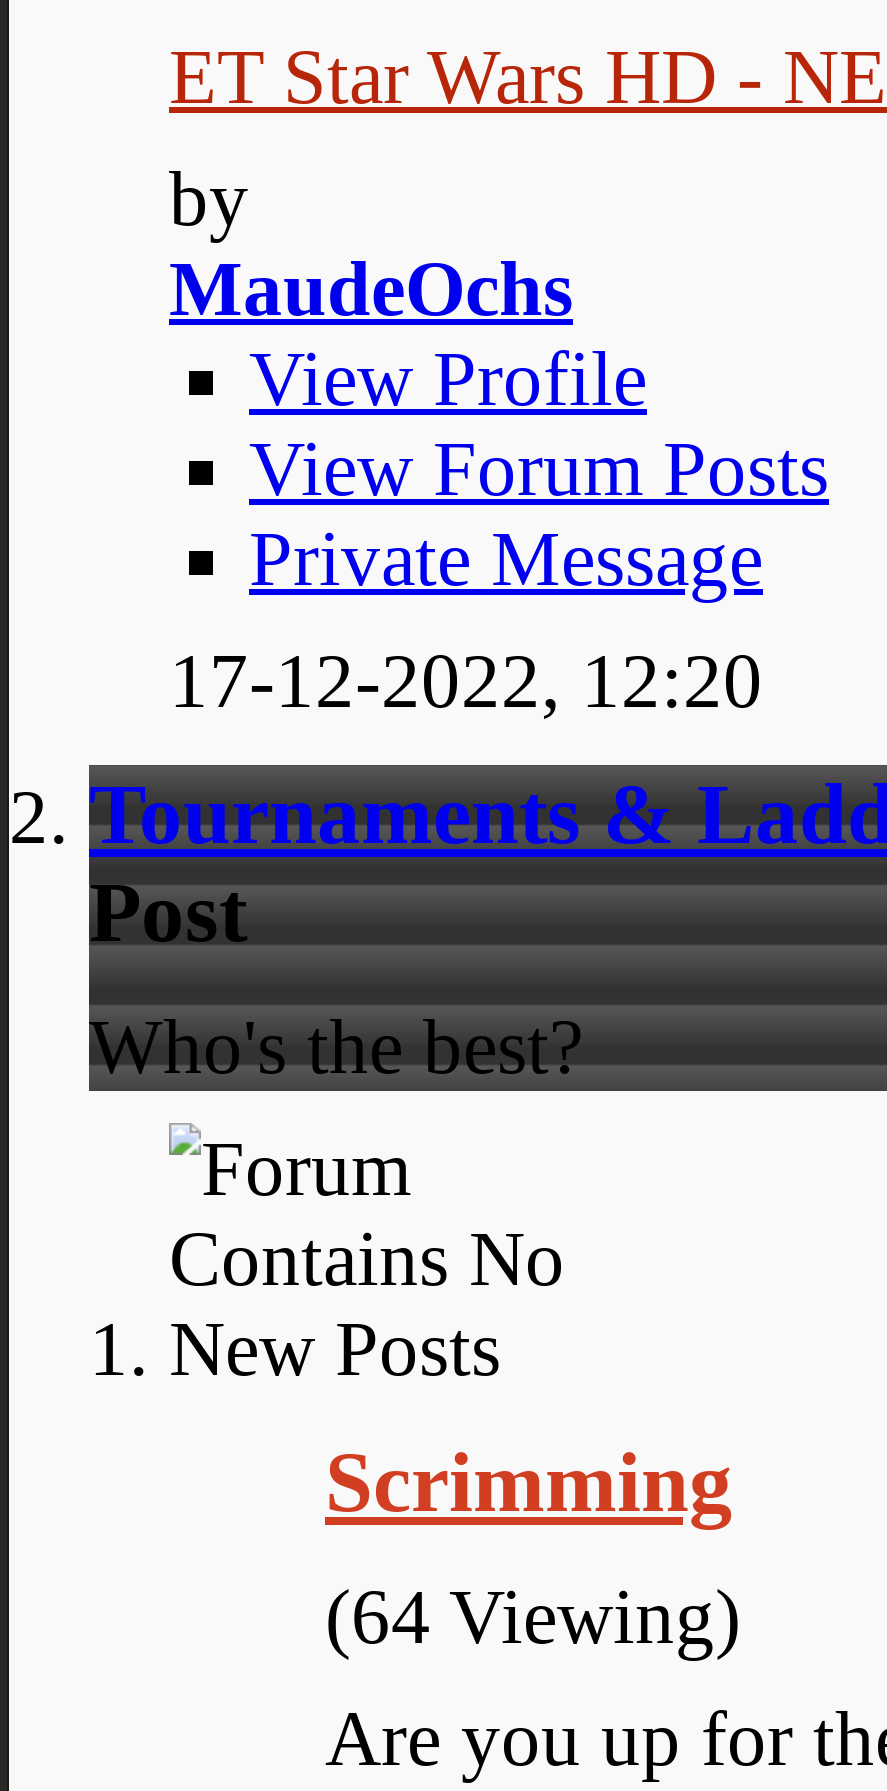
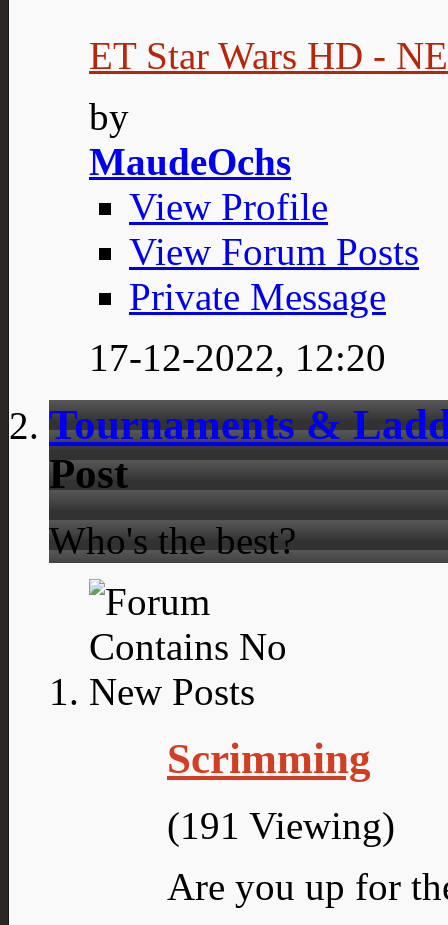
[325,1573,741,1659] (64 Viewing) -> [167,804,395,847] (191 Viewing)

